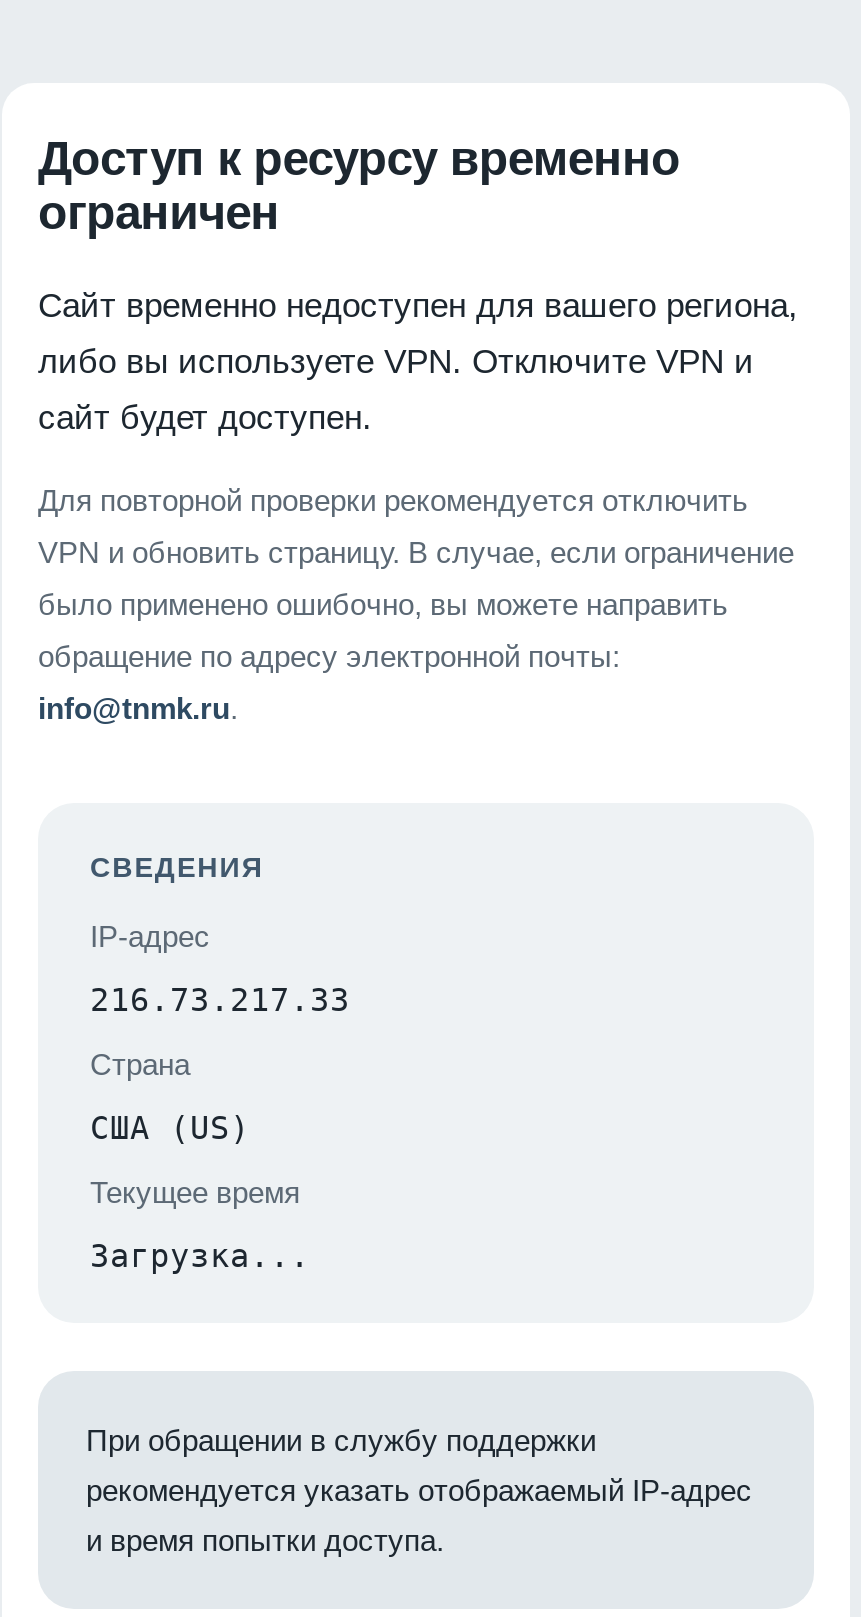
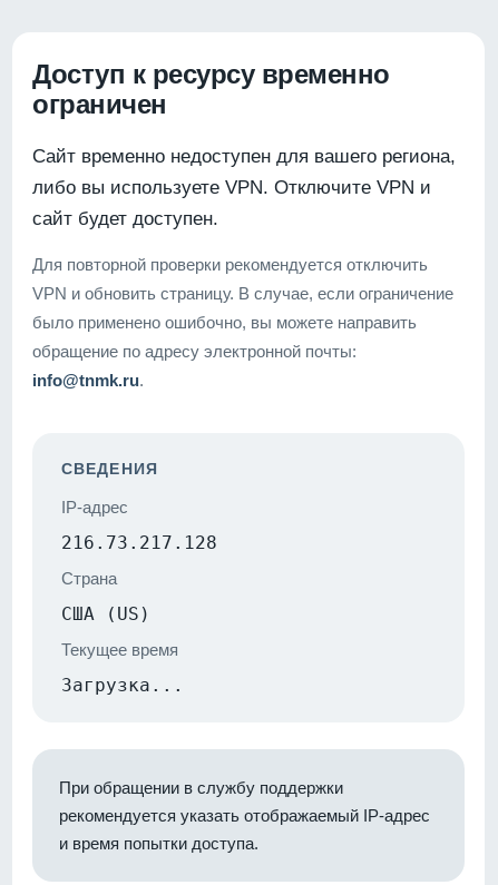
[90,980,350,1018] 216.73.217.33 -> [61,532,217,553] 216.73.217.128

